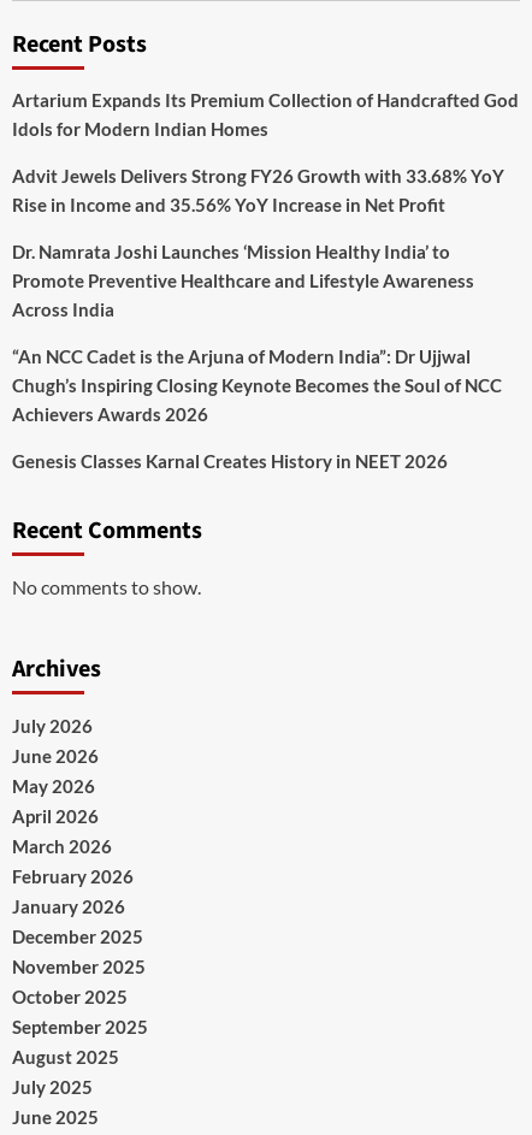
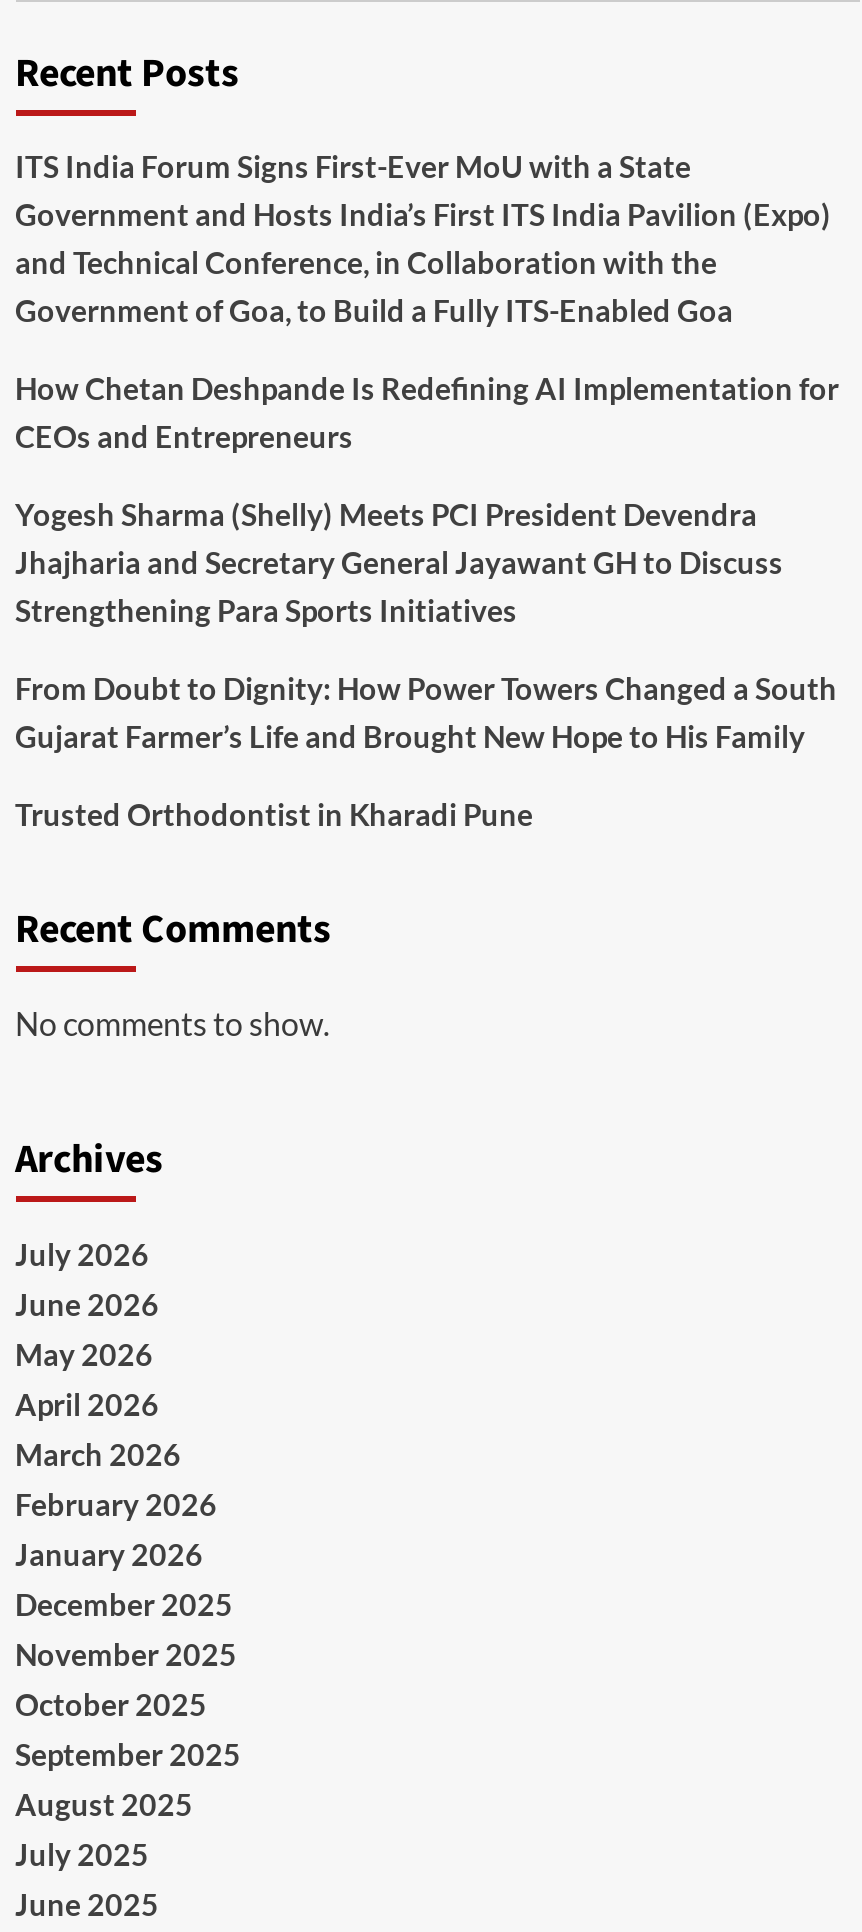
[11,89,518,140] Artarium Expands Its Premium Collection of Handcrafted God | Idols for Modern Indian Homes -> [15,149,831,329] ITS India Forum Signs First-Ever MoU with a State | Government and Hosts India’s First ITS India Pavilion (Expo) | and Technical Conference, in Collaboration with the | Government of Goa, to Build a Fully ITS-Enabled Goa
[11,165,504,216] Advit Jewels Delivers Strong FY26 Growth with 33.68% YoY | Rise in Income and 35.56% YoY Increase in Net Profit -> [15,371,839,455] How Chetan Deshpande Is Redefining AI Implementation for | CEOs and Entrepreneurs
[11,241,474,321] Dr. Namrata Joshi Launches ‘Mission Healthy India’ to | Promote Preventive Healthcare and Lifestyle Awareness | Across India -> [15,497,783,629] Yogesh Sharma (Shelly) Meets PCI President Devendra | Jhajharia and Secretary General Jayawant GH to Discuss | Strengthening Para Sports Initiatives
[11,346,501,425] “An NCC Cadet is the Arjuna of Modern India”: Dr Ujjwal | Chugh’s Inspiring Closing Keynote Becomes the Soul of NCC | Achievers Awards 2026 -> [15,671,837,755] From Doubt to Dignity: How Power Towers Changed a South | Gujarat Farmer’s Life and Brought New Hope to His Family
[11,451,447,472] Genesis Classes Karnal Creates History in NEET 2026 -> [15,797,533,833] Trusted Orthodontist in Kharadi Pune

